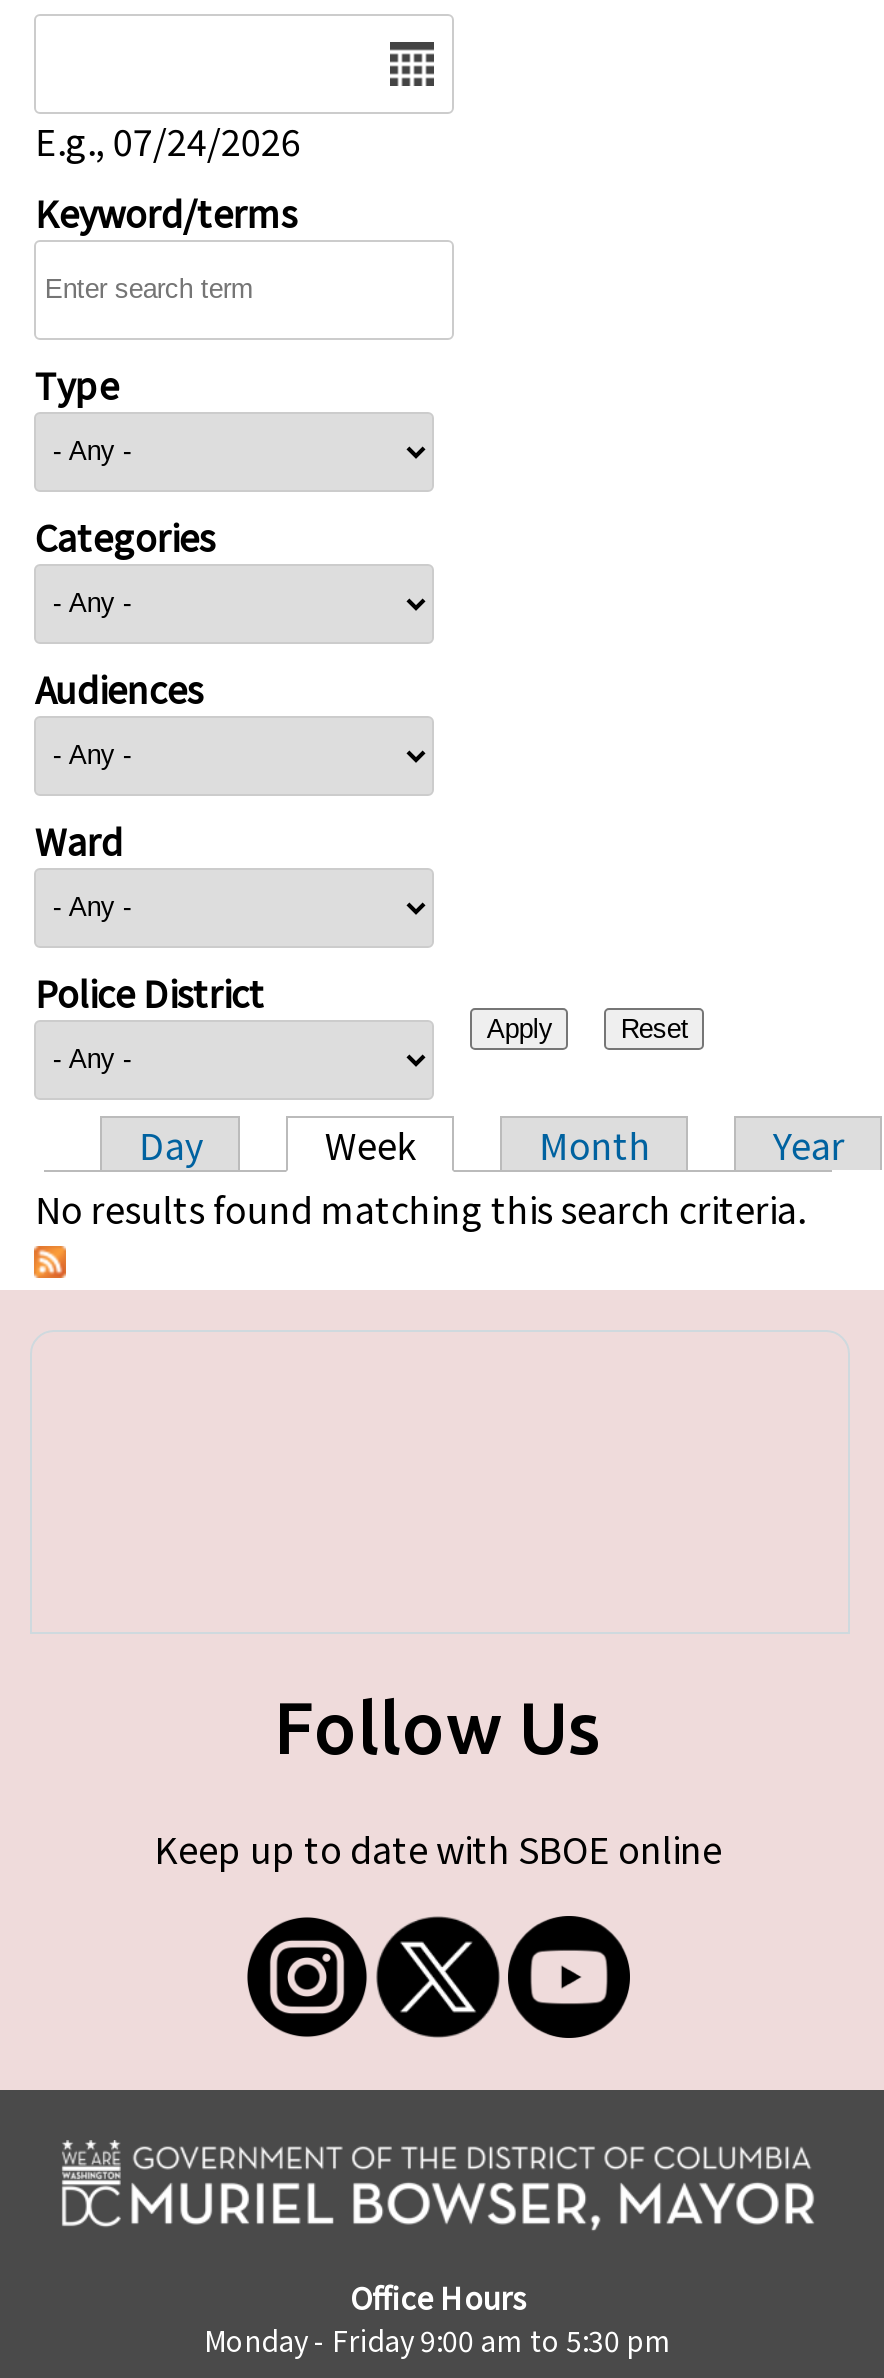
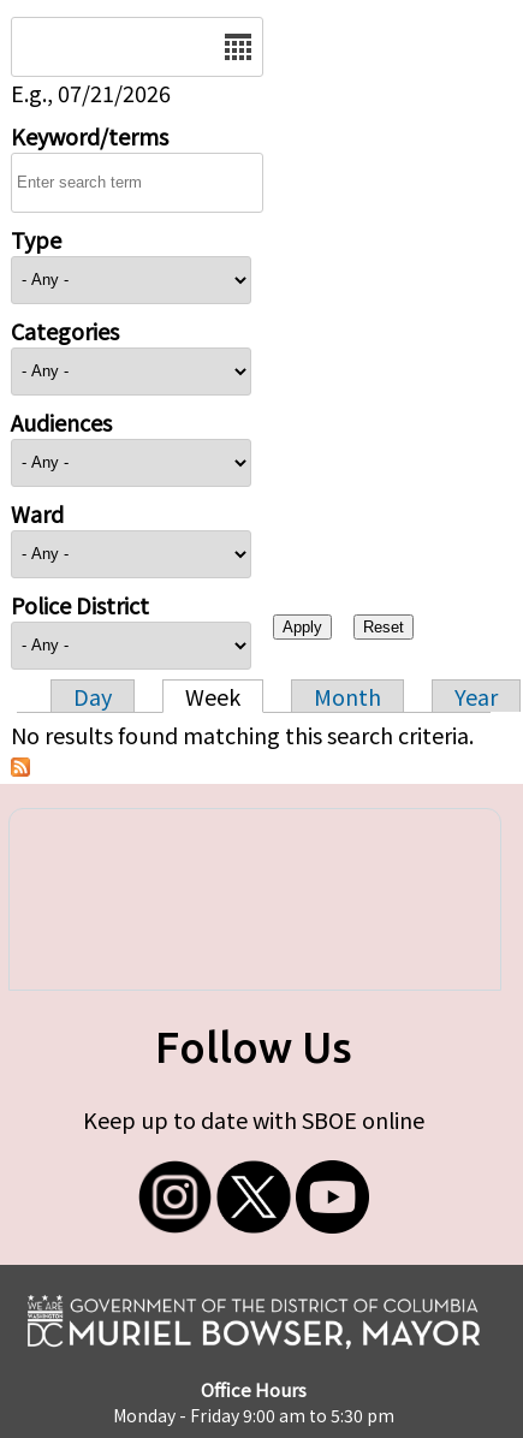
[35,113,301,165] E.g., 07/24/2026 -> [11,76,171,108] E.g., 07/21/2026

